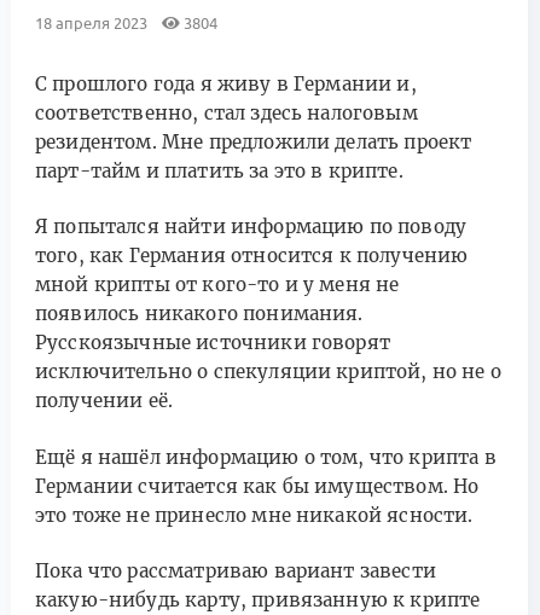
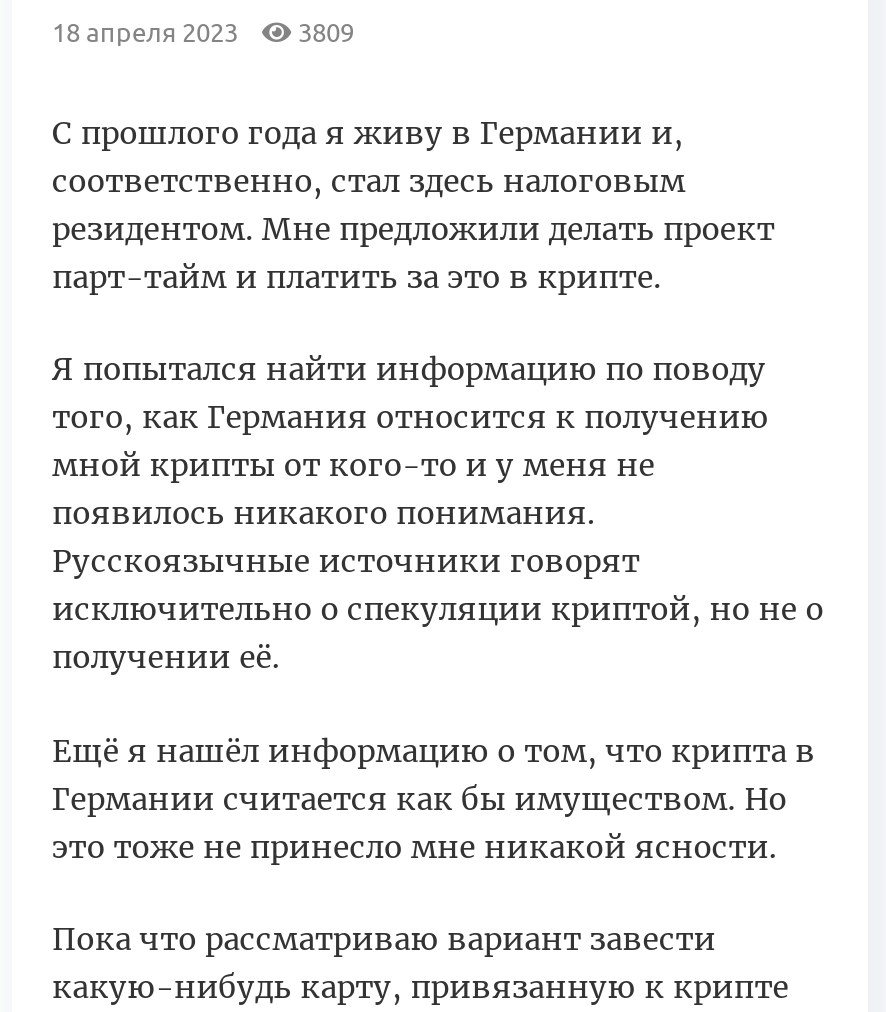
[35,14,228,31] 18 апреля 2023 3804 -> [52,18,372,46] 18 апреля 2023 3809

